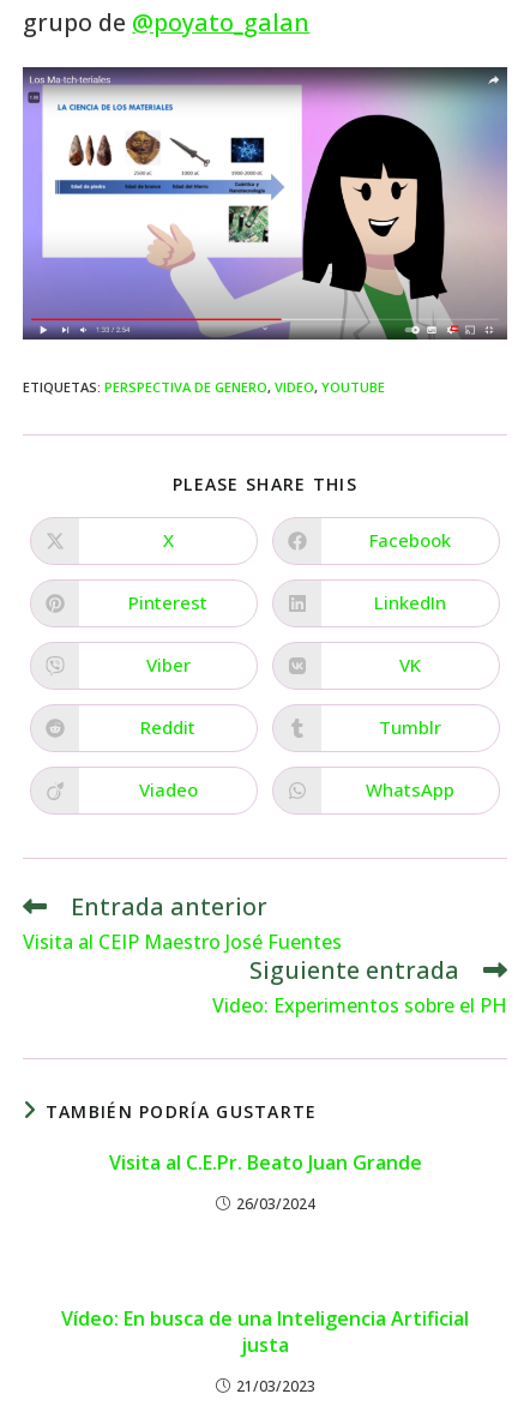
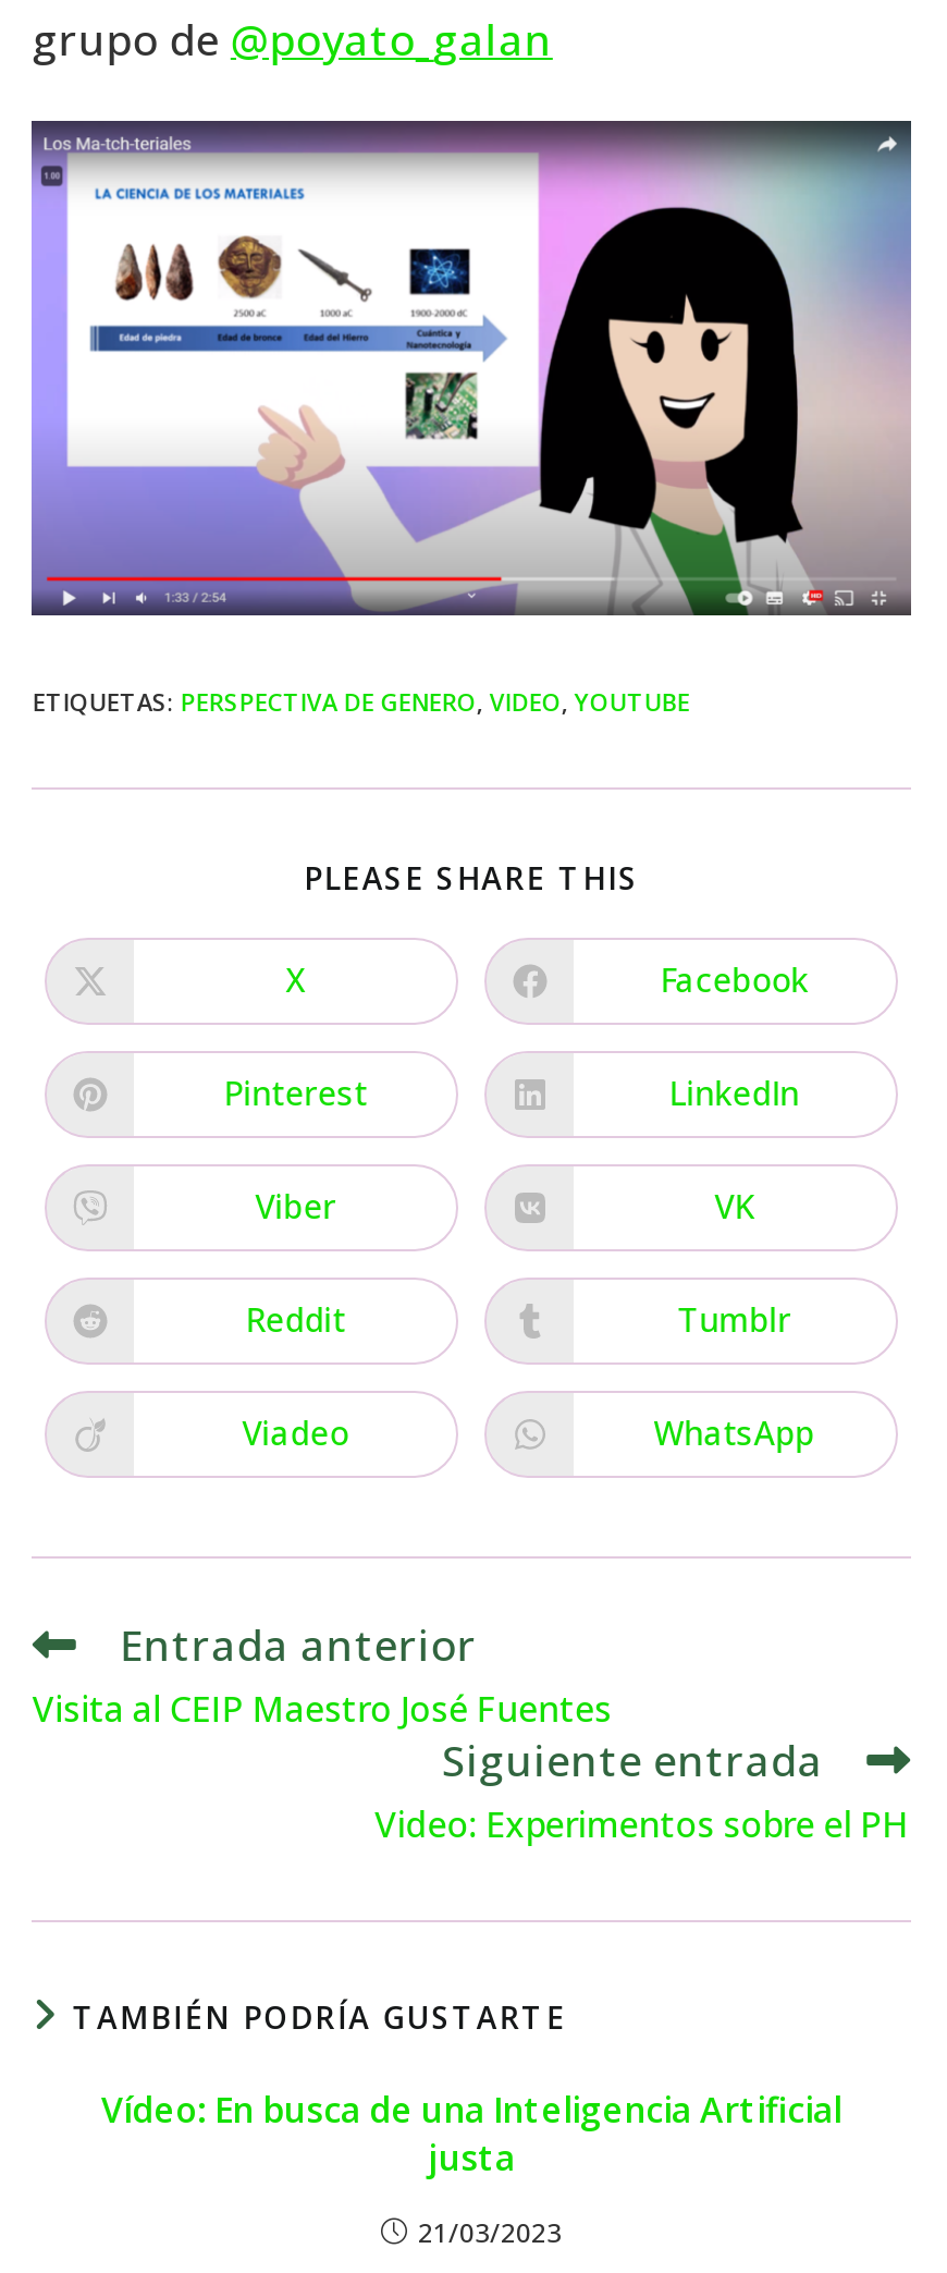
[109,1149,421,1214] Visita al C.E.Pr. Beato Juan Grande | 26/03/2024 -> none

